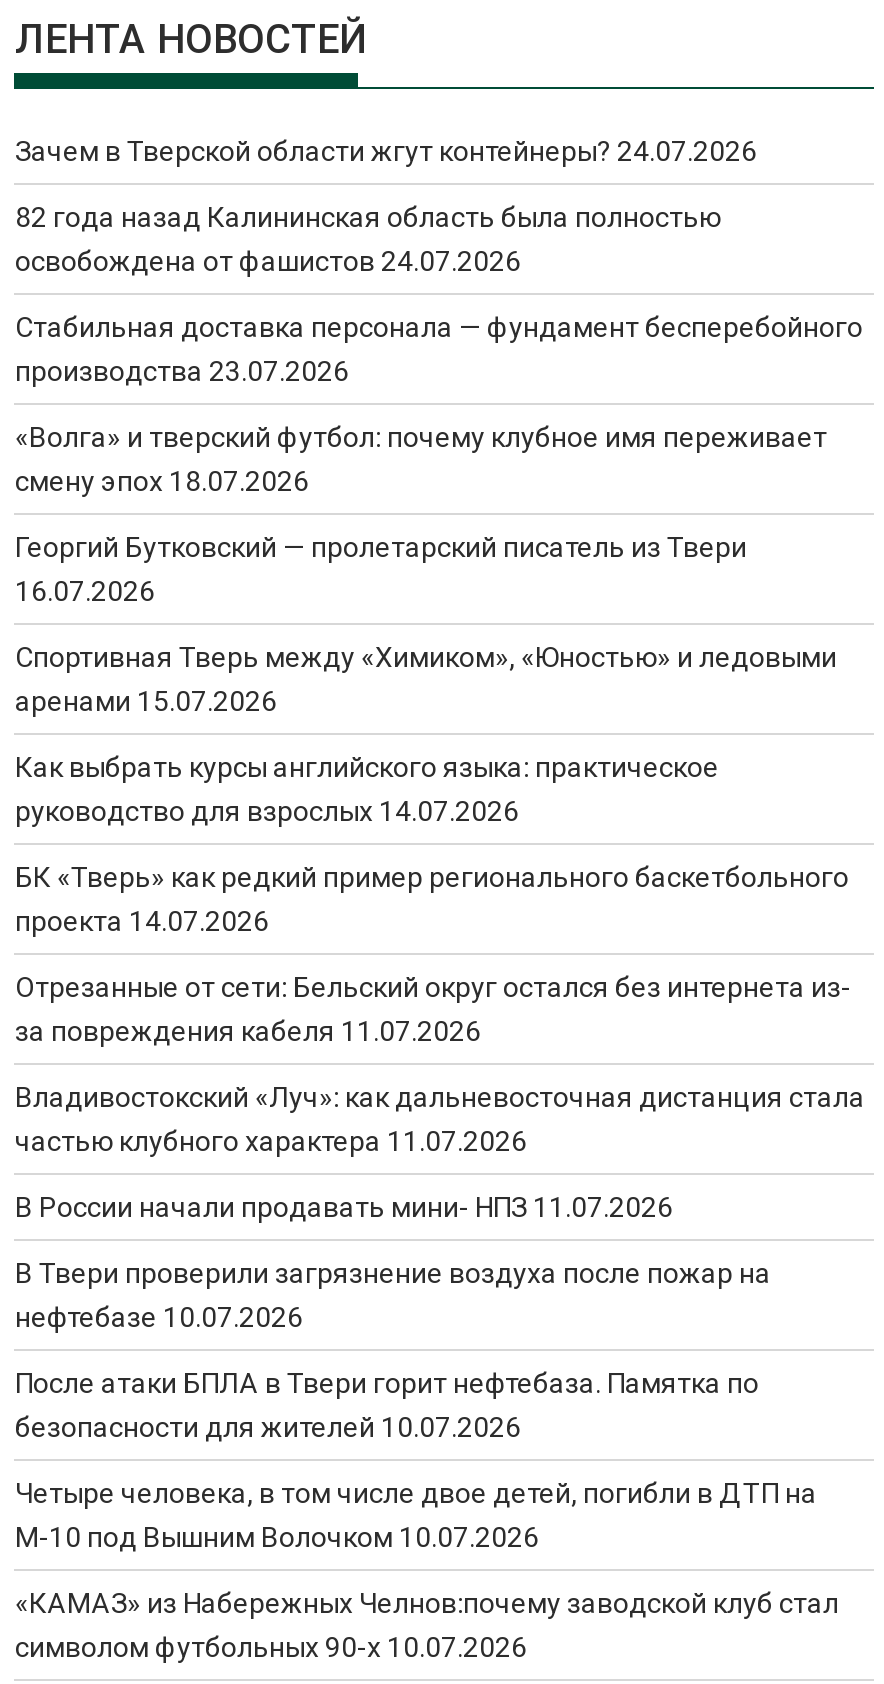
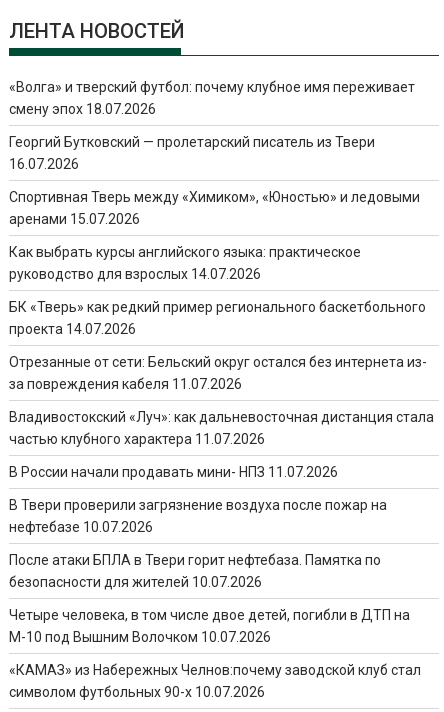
[15,135,863,387] Зачем в Тверской области жгут контейнеры? 24.07.2026 | 82 года назад Калининская область была полностью | освобождена от фашистов 24.07.2026 | Стабильная доставка персонала — фундамент бесперебойного | производства 23.07.2026 -> none

